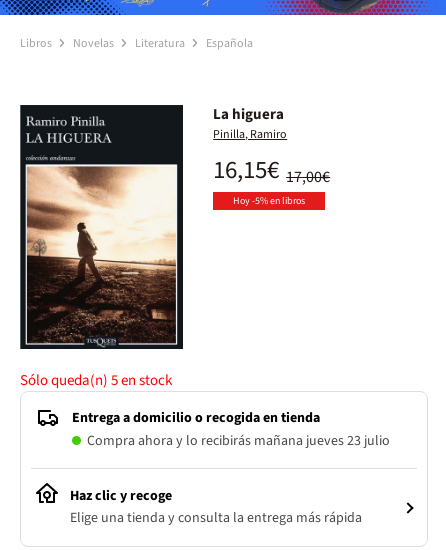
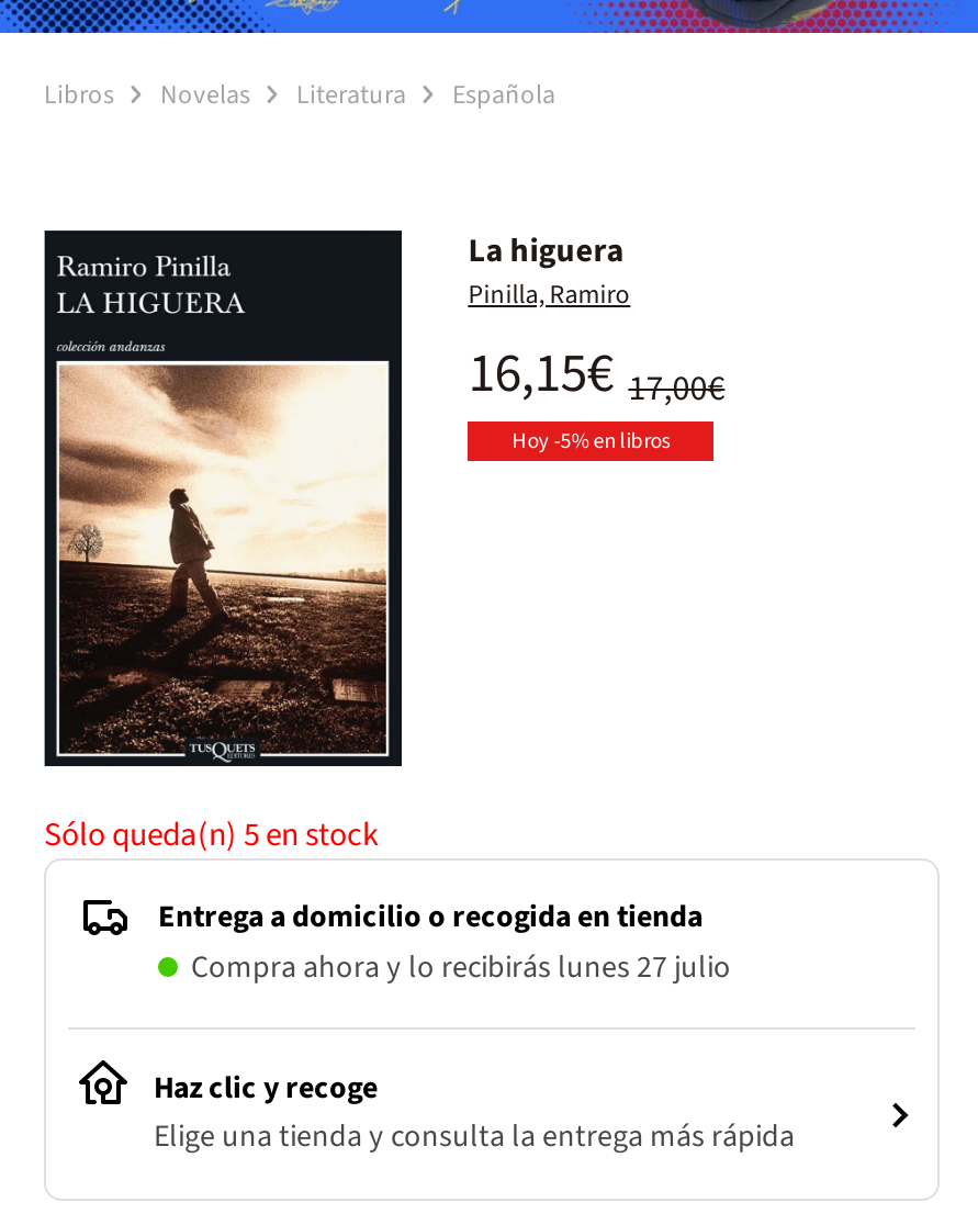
[87,431,390,451] Compra ahora y lo recibirás mañana jueves 23 julio -> [191,947,731,991] Compra ahora y lo recibirás lunes 27 julio

